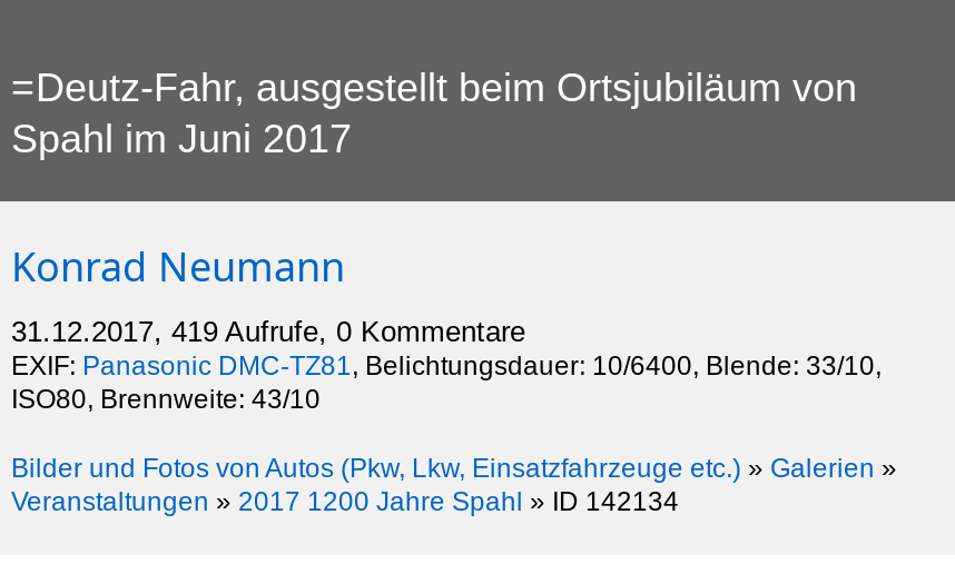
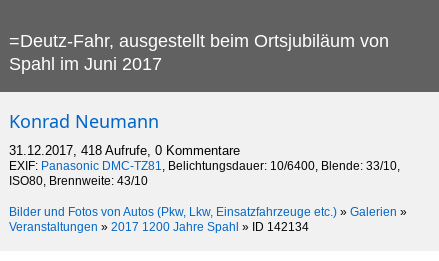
[11,315,525,348] 31.12.2017, 419 Aufrufe, 0 Kommentare -> [9,143,240,158] 31.12.2017, 418 Aufrufe, 0 Kommentare

